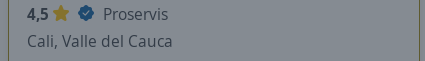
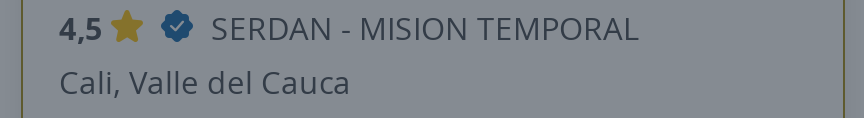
[99,3,168,25] Proservis -> [203,6,639,50] SERDAN - MISION TEMPORAL

